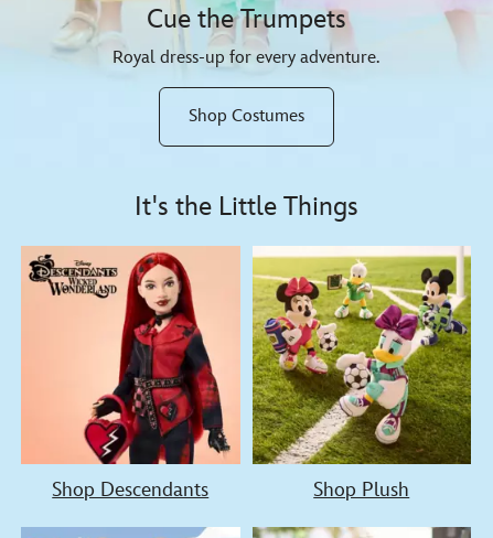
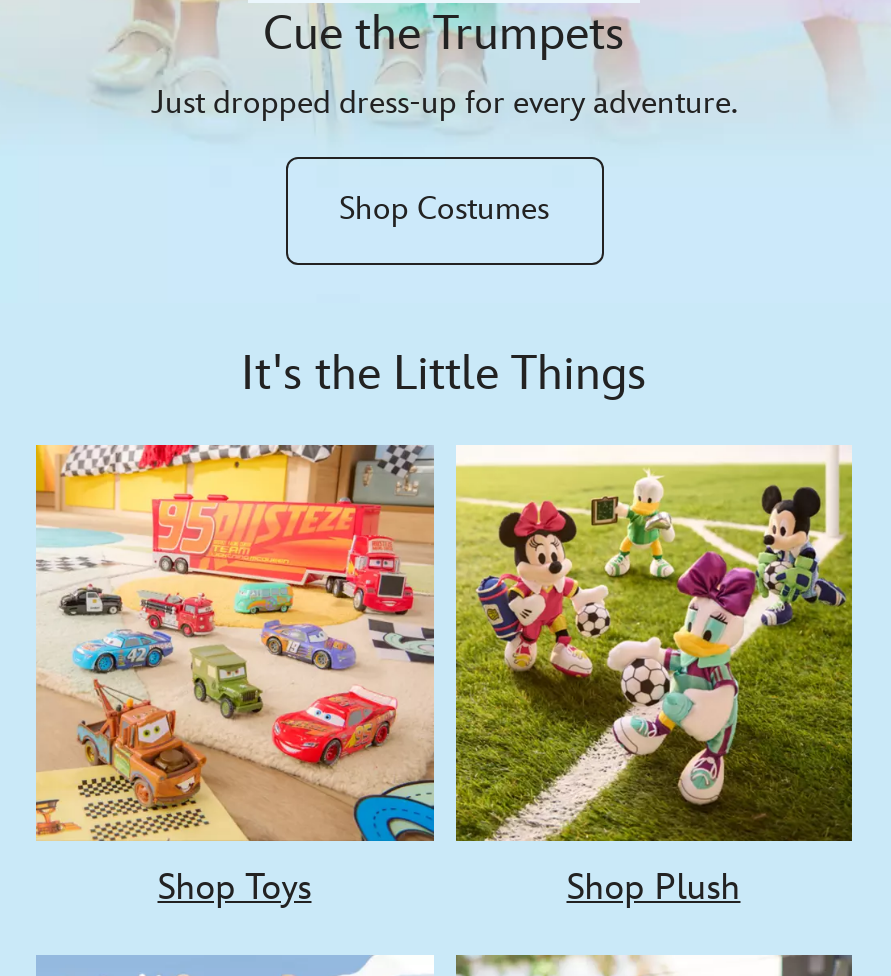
[112,47,379,68] Royal dress-up for every adventure. -> [151,85,737,123] Just dropped dress-up for every adventure.
[21,245,240,502] [image] | Shop Descendants -> [34,442,436,910] [image] | Shop Toys

